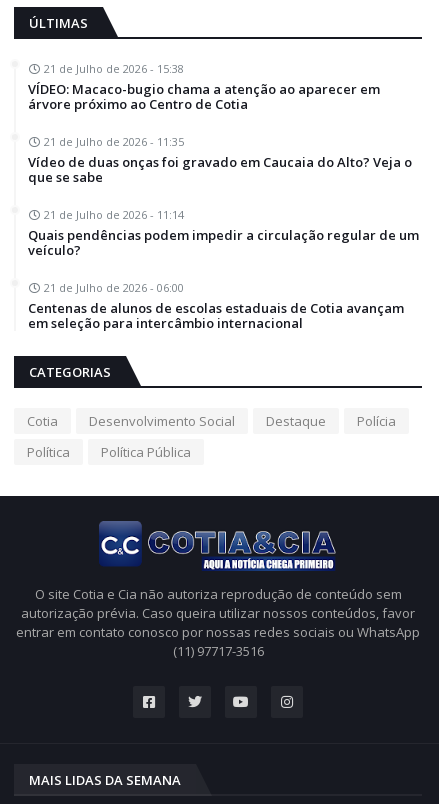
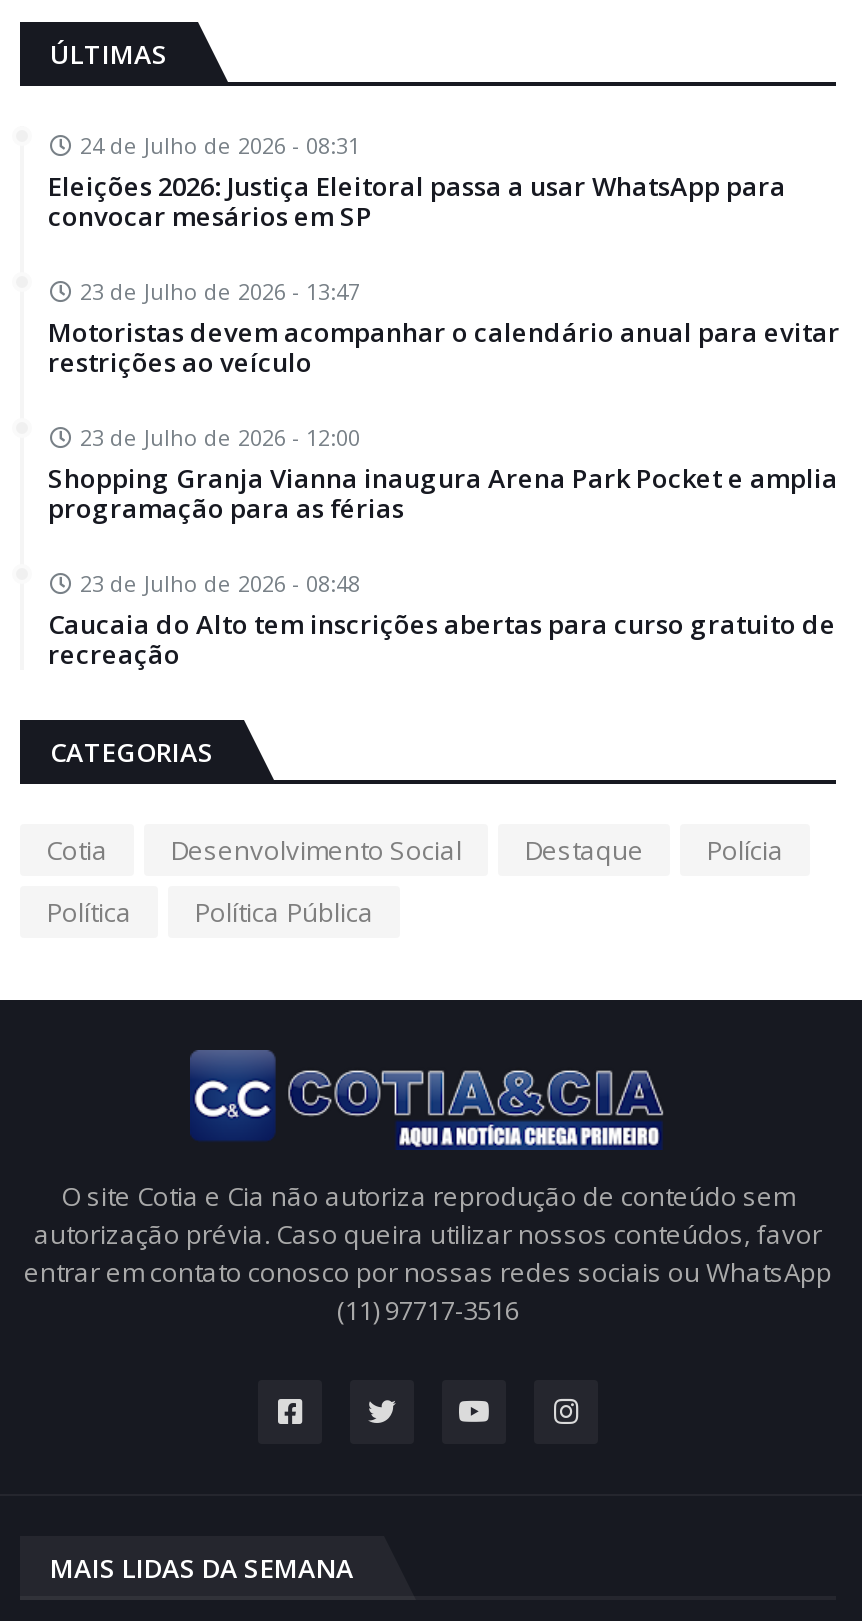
[28,61,380,113] 21 de Julho de 2026 - 15:38 | VÍDEO: Macaco-bugio chama a atenção ao aparecer em | árvore próximo ao Centro de Cotia -> [48,129,786,233] 24 de Julho de 2026 - 08:31 | Eleições 2026: Justiça Eleitoral passa a usar WhatsApp para | convocar mesários em SP
[28,134,412,186] 21 de Julho de 2026 - 11:35 | Vídeo de duas onças foi gravado em Caucaia do Alto? Veja o | que se sabe -> [48,275,840,379] 23 de Julho de 2026 - 13:47 | Motoristas devem acompanhar o calendário anual para evitar | restrições ao veículo
[28,207,419,259] 21 de Julho de 2026 - 11:14 | Quais pendências podem impedir a circulação regular de um | veículo? -> [48,421,838,525] 23 de Julho de 2026 - 12:00 | Shopping Granja Vianna inaugura Arena Park Pocket e amplia | programação para as férias
[28,280,404,332] 21 de Julho de 2026 - 06:00 | Centenas de alunos de escolas estaduais de Cotia avançam | em seleção para intercâmbio internacional -> [48,567,836,671] 23 de Julho de 2026 - 08:48 | Caucaia do Alto tem inscrições abertas para curso gratuito de | recreação

